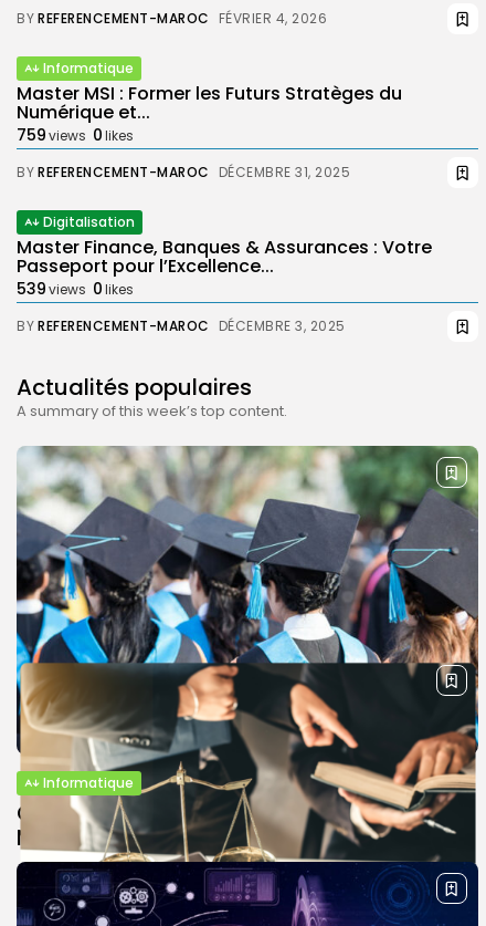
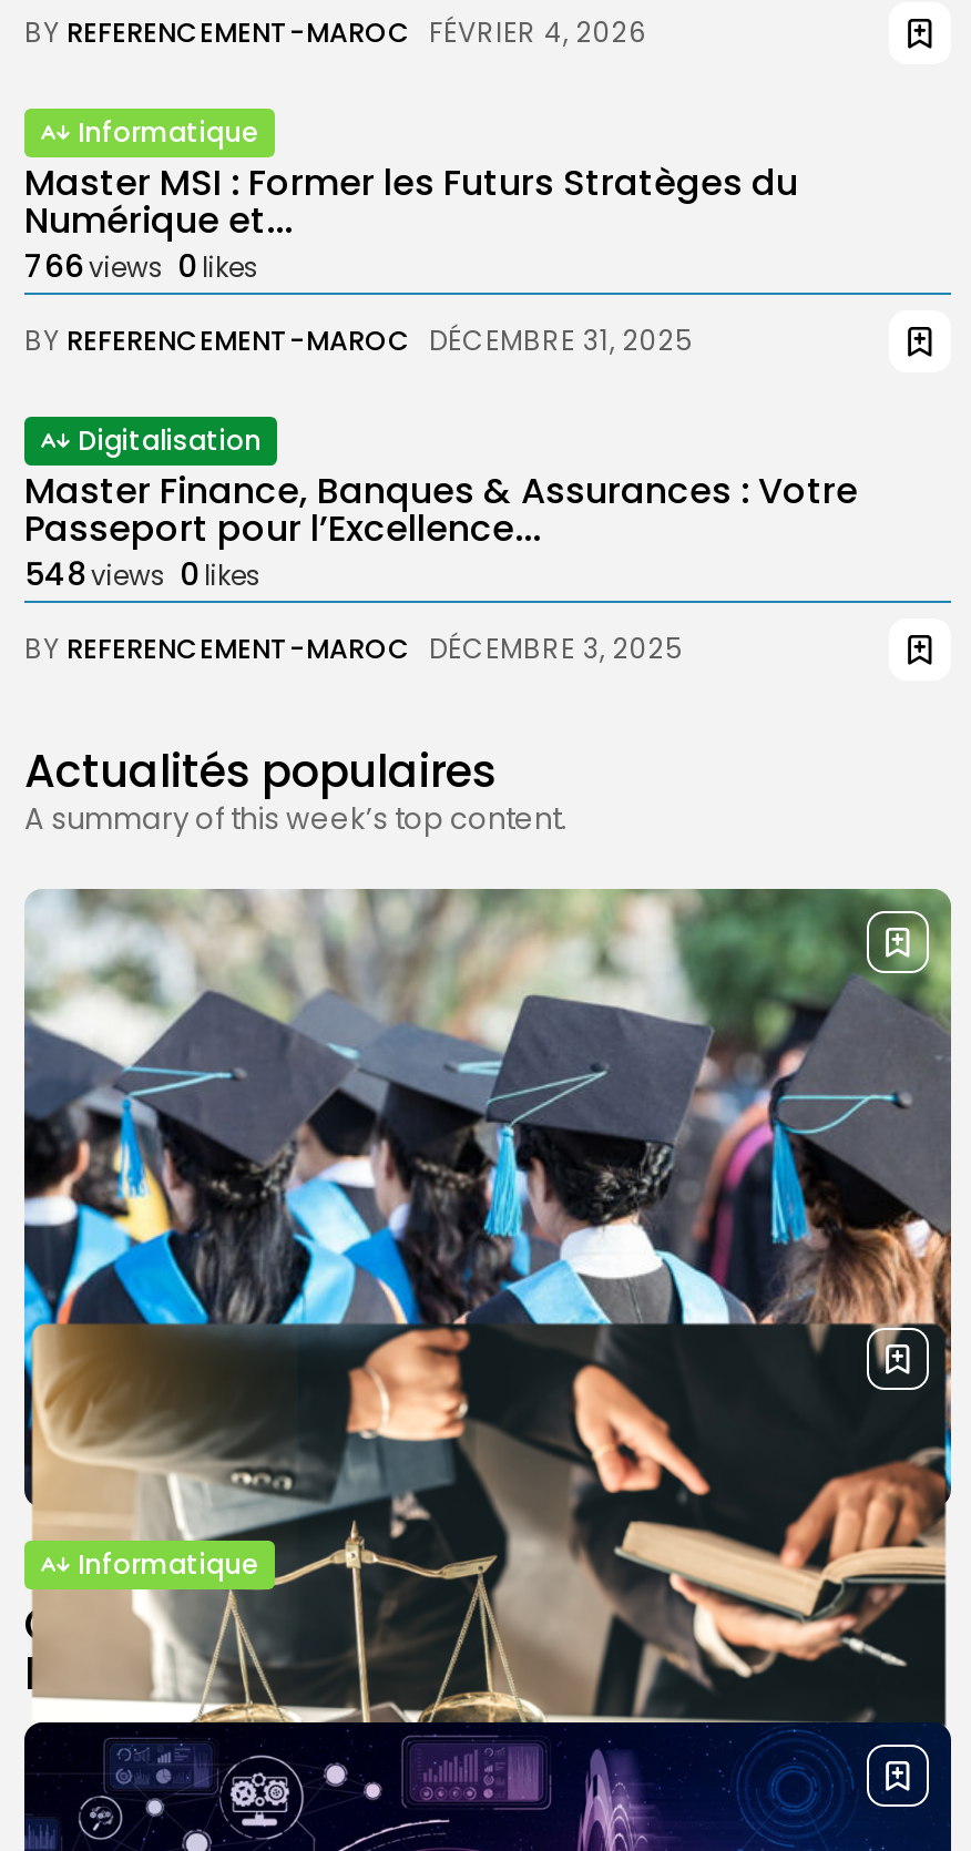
[17,124,134,146] 759 views 0 likes -> [24,245,259,289] 766 views 0 likes
[17,278,134,300] 539 views 0 likes -> [24,553,262,597] 548 views 0 likes

